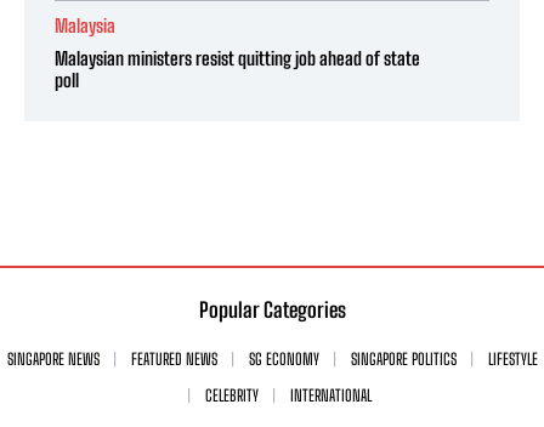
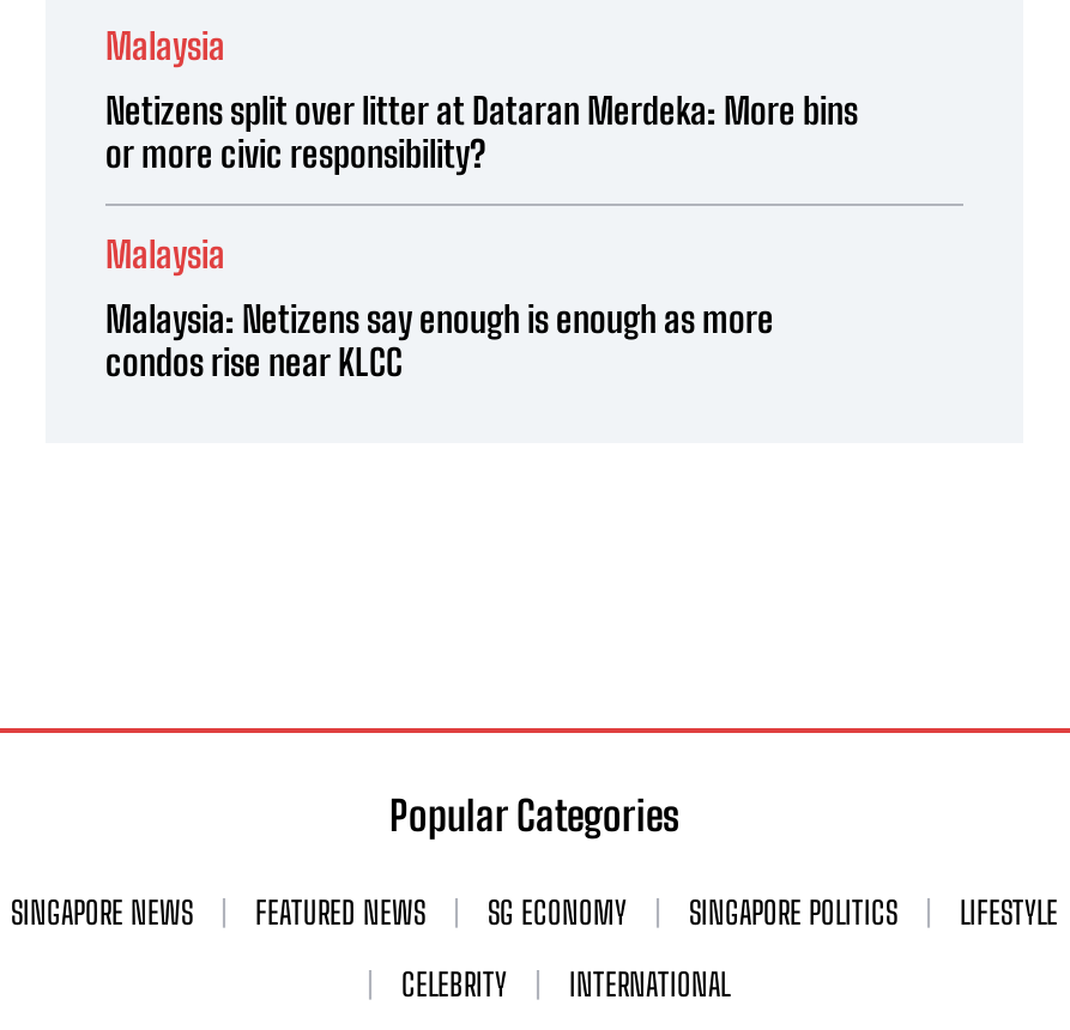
[55,47,420,91] Malaysian ministers resist quitting job ahead of state | poll -> [105,89,858,383] Netizens split over litter at Dataran Merdeka: More bins | or more civic responsibility? | Malaysia | Malaysia: Netizens say enough is enough as more | condos rise near KLCC

